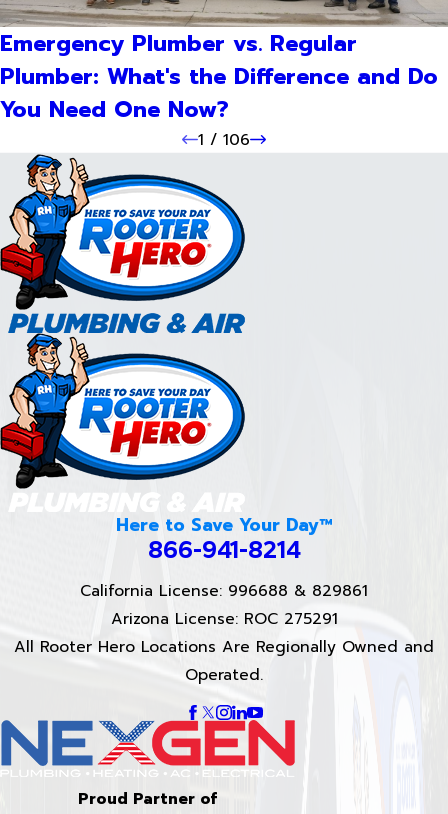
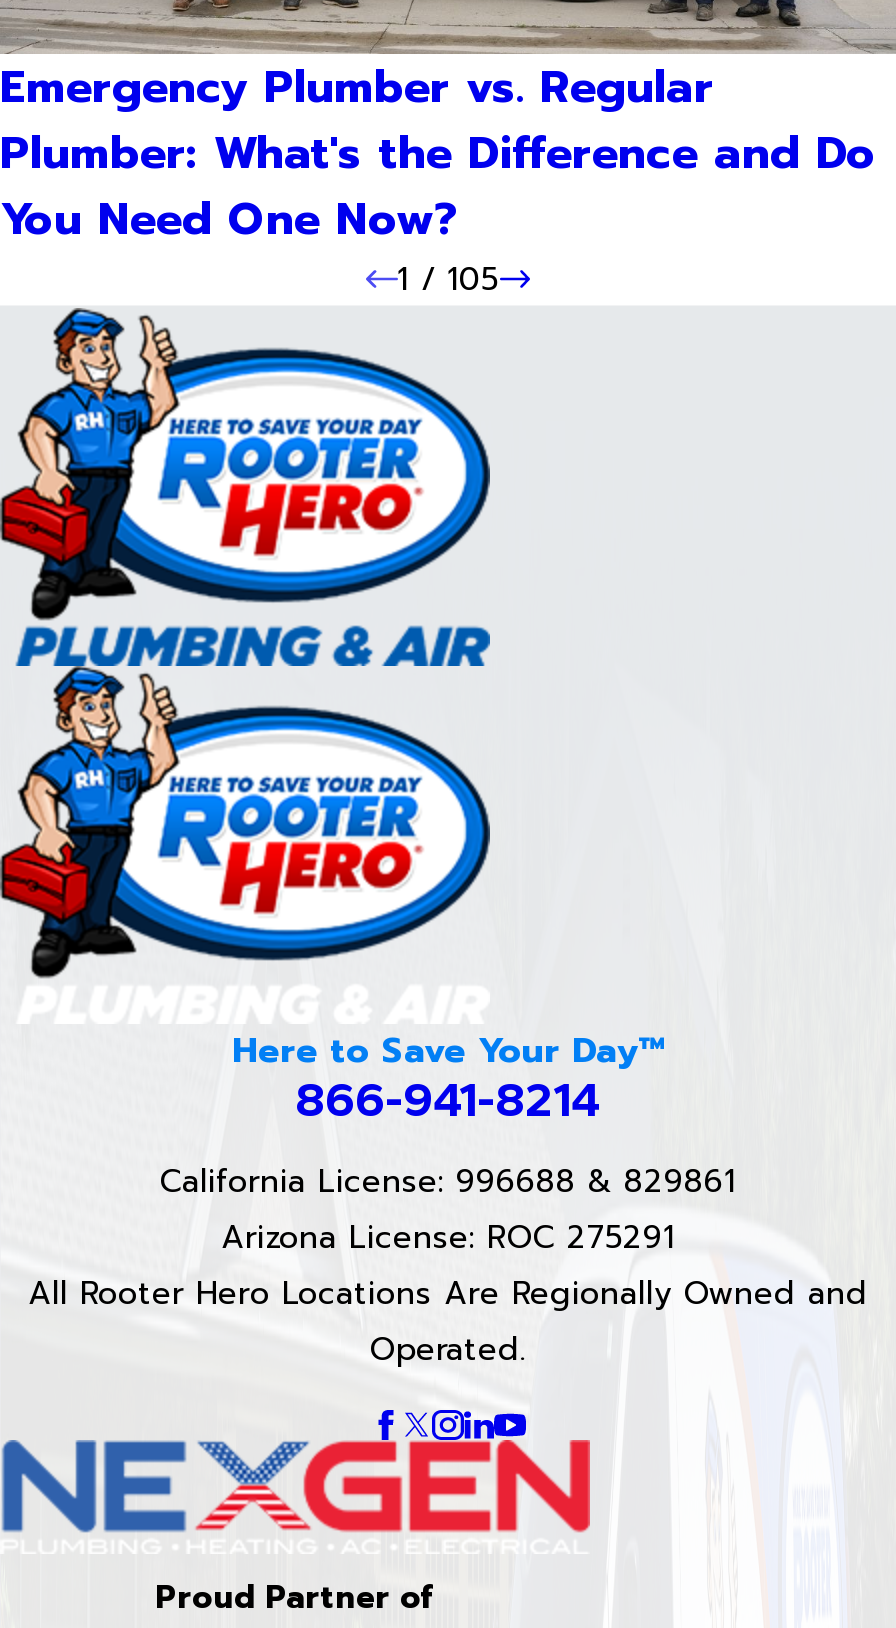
[198,127,250,151] 1 / 106 -> [397,255,499,303] 1 / 105

